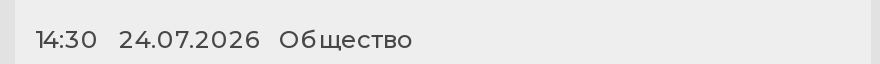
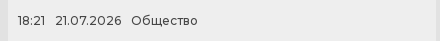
[35,24,259,54] 14:30 | 24.07.2026 -> [18,13,121,28] 18:21 | 21.07.2026

